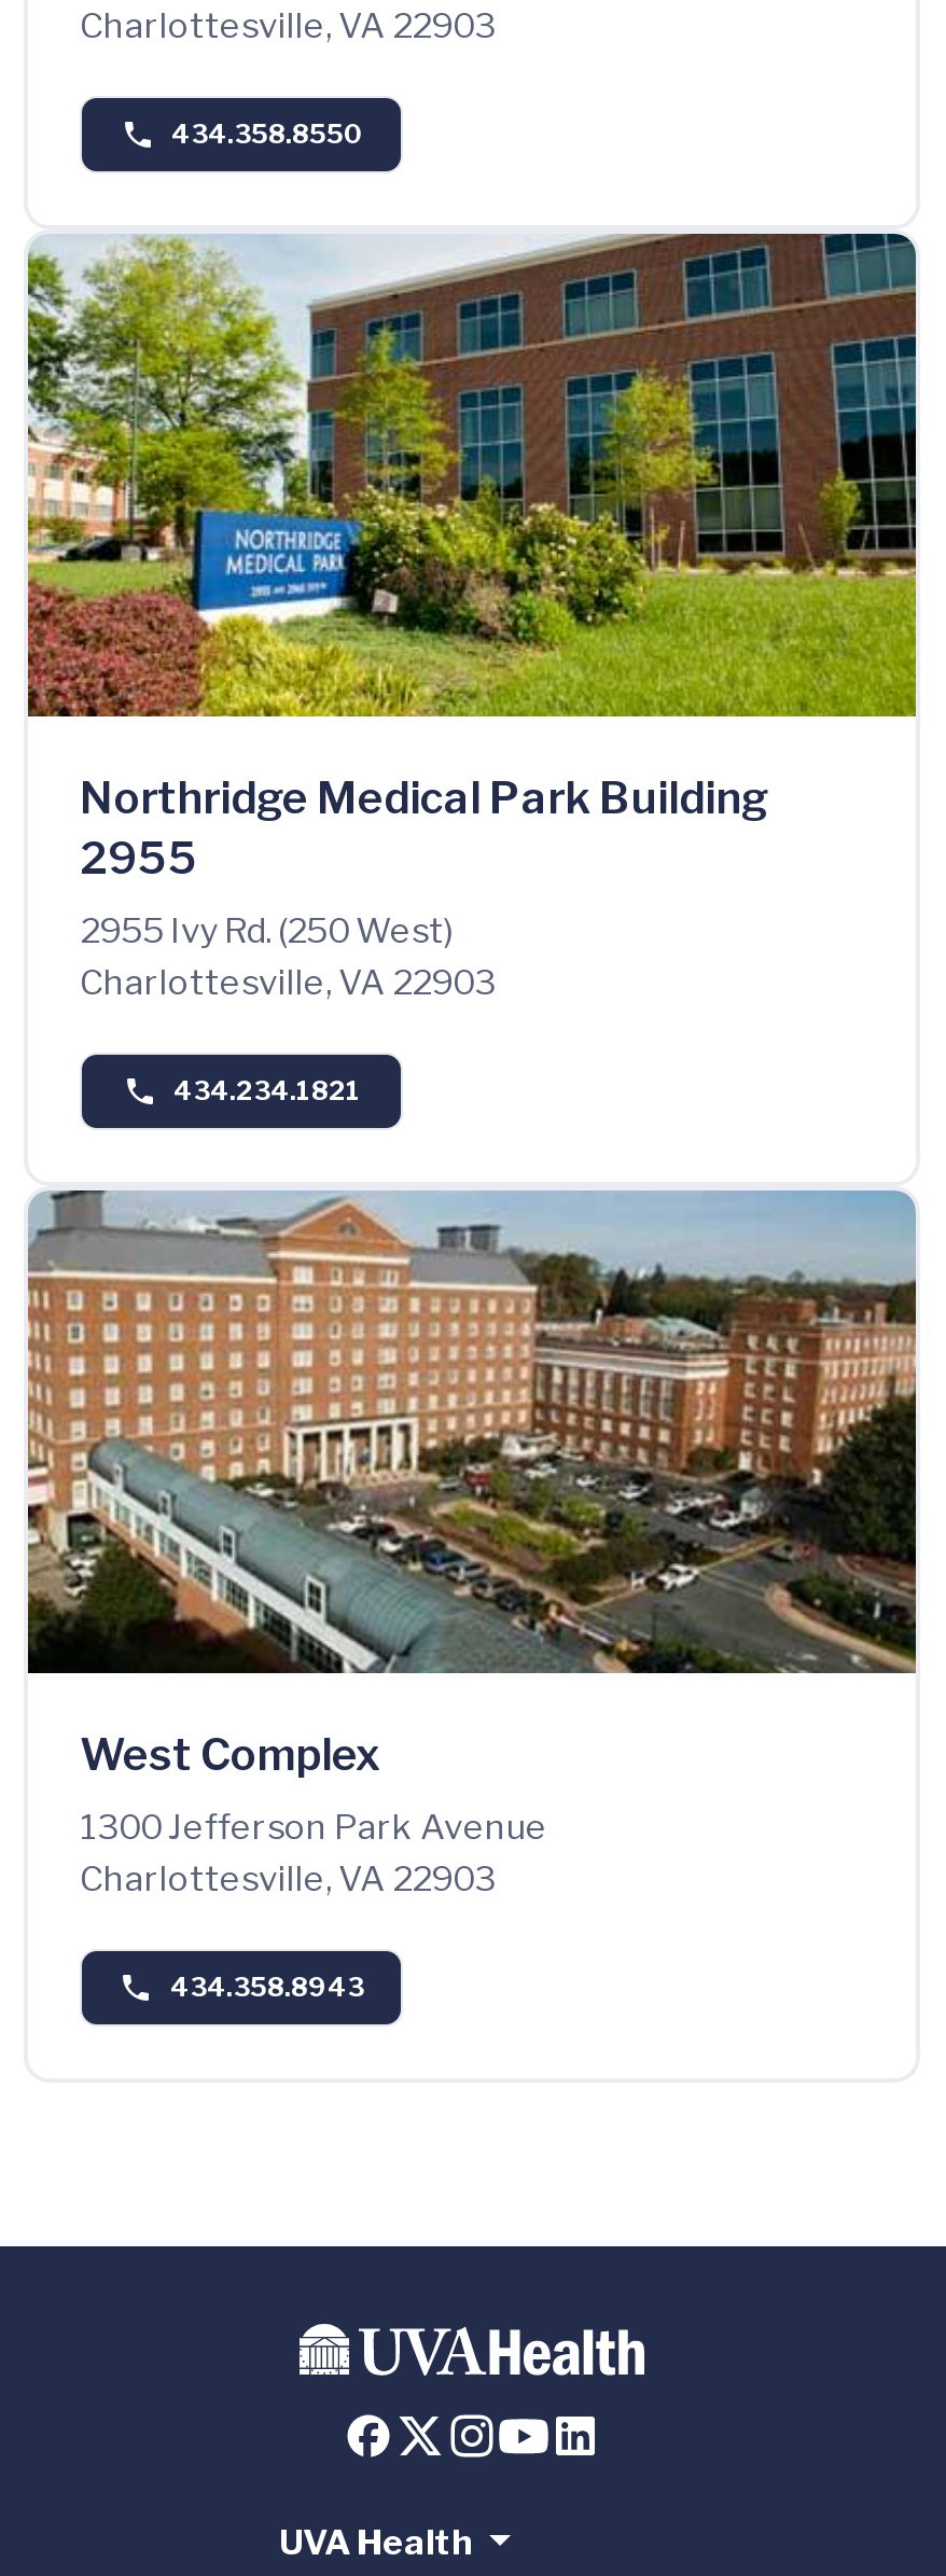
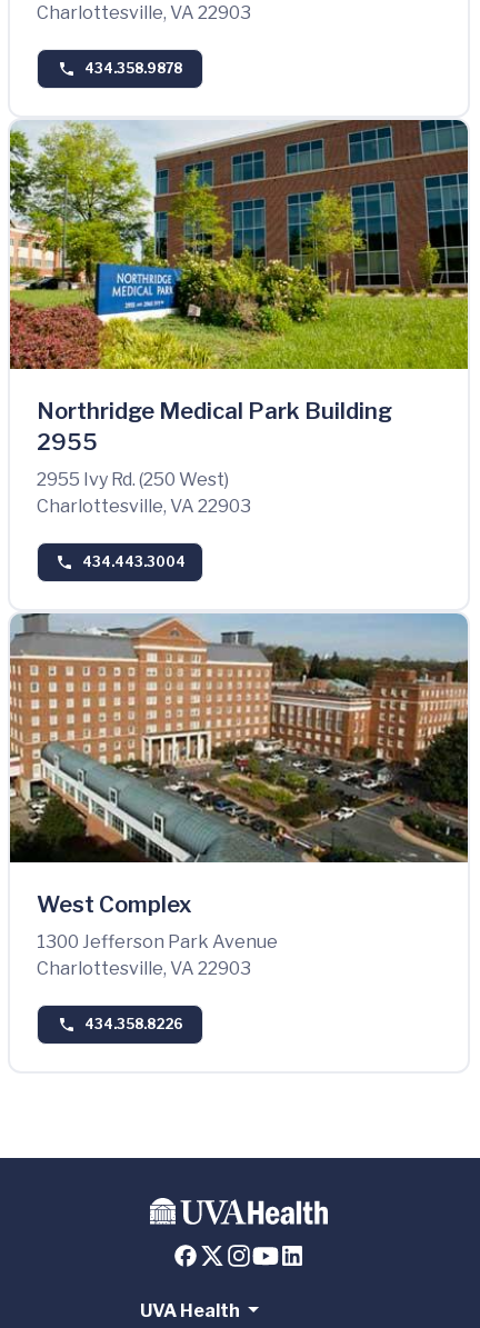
[171,117,363,149] 434.358.8550 -> [84,60,182,77] 434.358.9878
[173,1073,361,1106] 434.234.1821 -> [82,554,185,570] 434.443.3004
[170,1970,364,2002] 434.358.8943 -> [84,1016,183,1033] 434.358.8226

